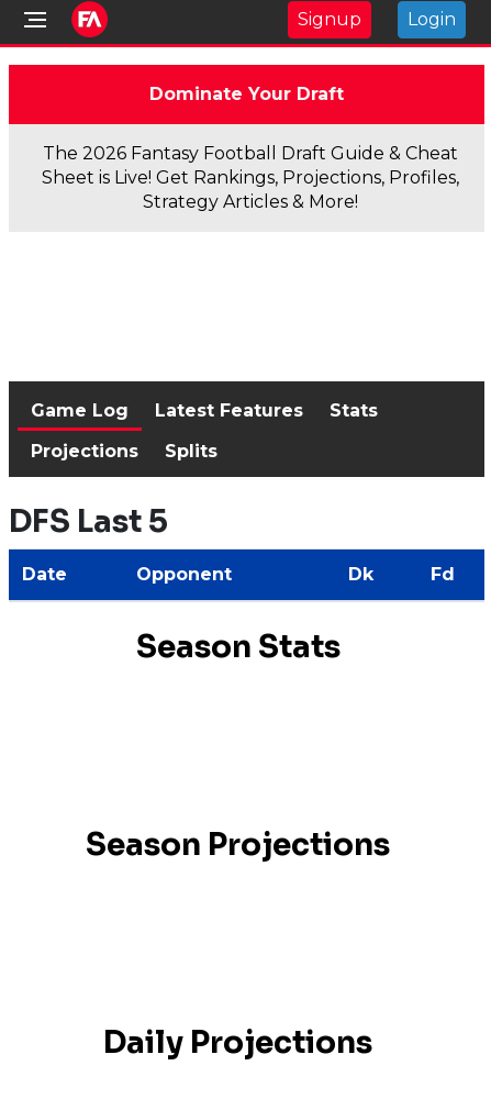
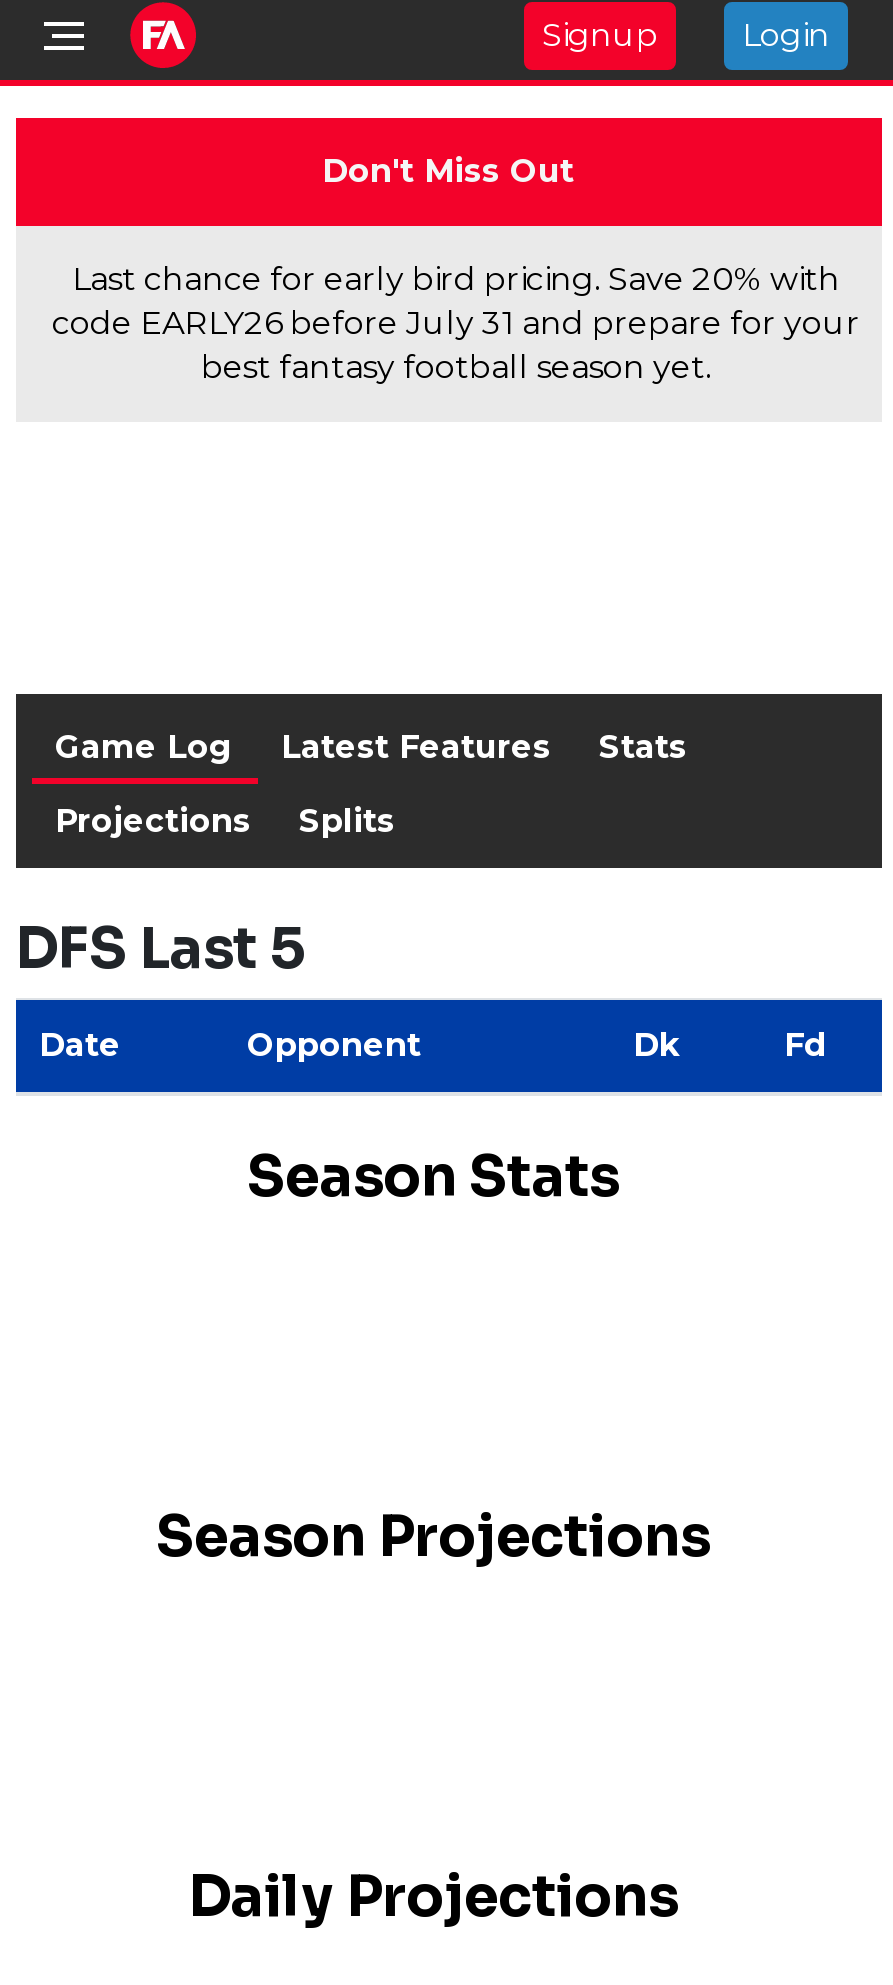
[149,84,343,104] Dominate Your Draft -> [322,152,574,190] Don't Miss Out
[42,143,459,212] The 2026 Fantasy Football Draft Guide & Cheat | Sheet is Live! Get Rankings, Projections, Profiles, | Strategy Articles & More! -> [52,260,860,386] Last chance for early bird pricing. Save 20% with | code EARLY26 before July 31 and prepare for your | best fantasy football season yet.

